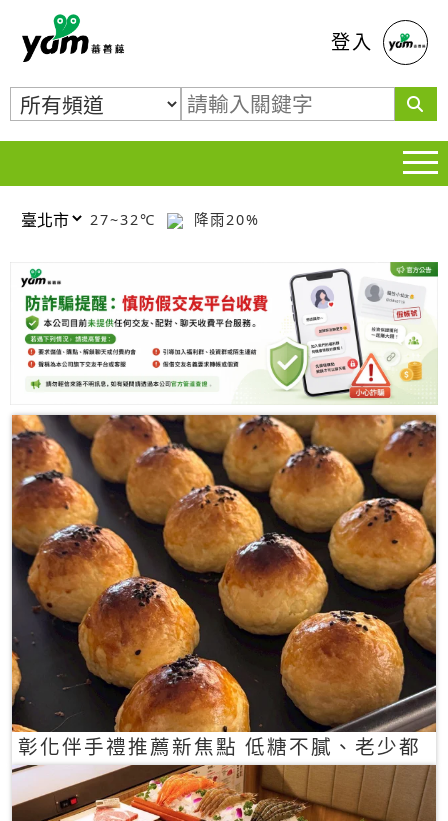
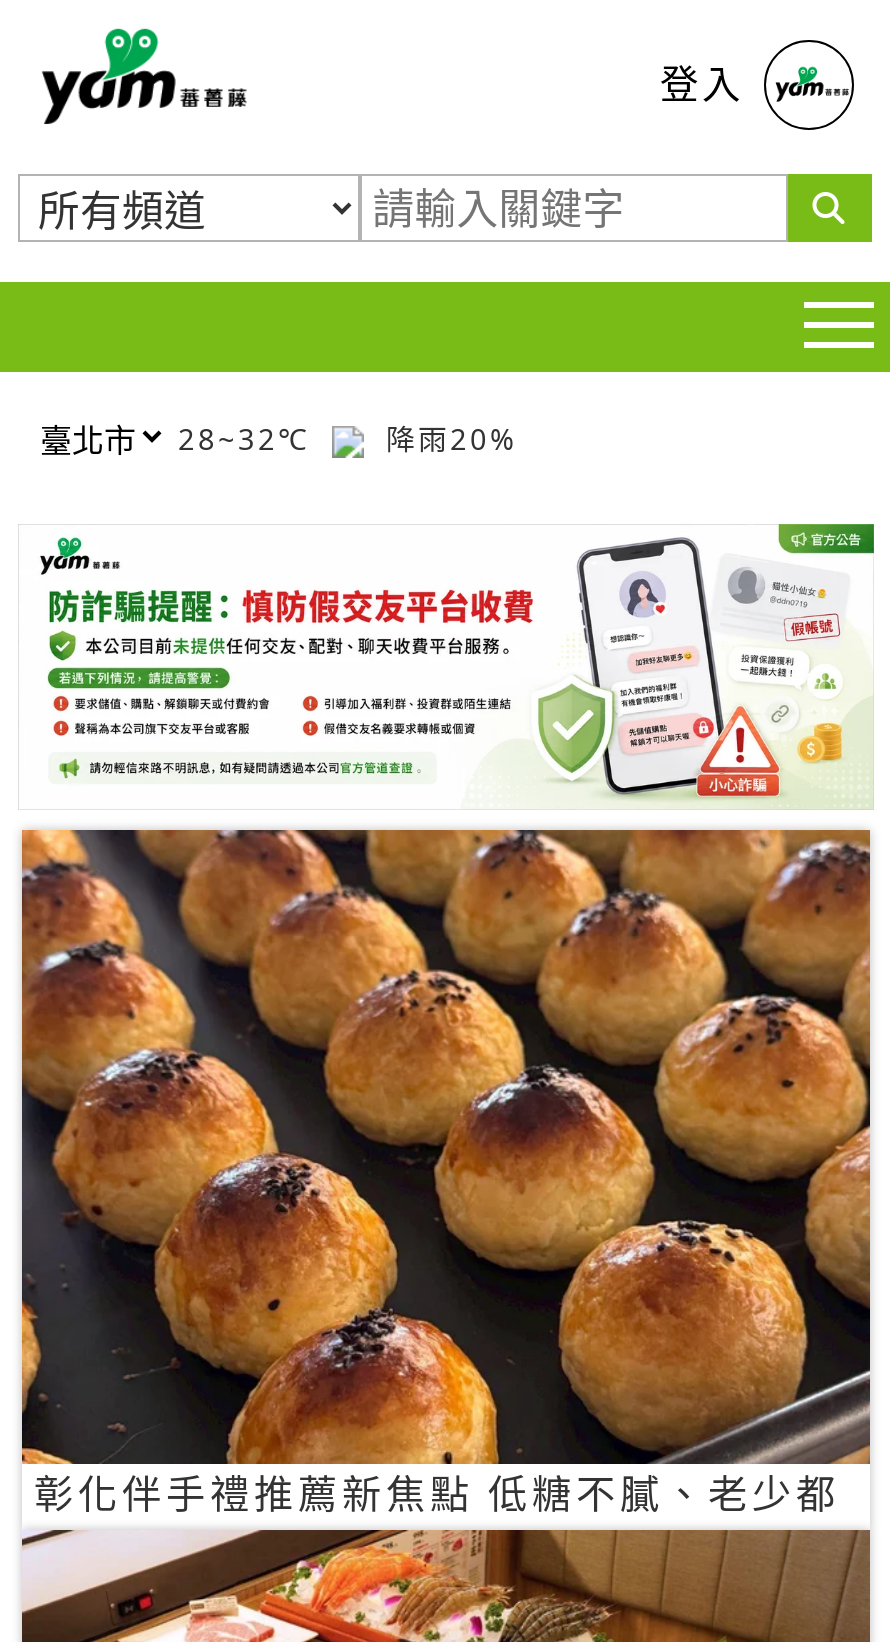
[90,209,260,228] 27~32℃ 降雨20% -> [178,419,518,457] 28~32℃ 降雨20%

